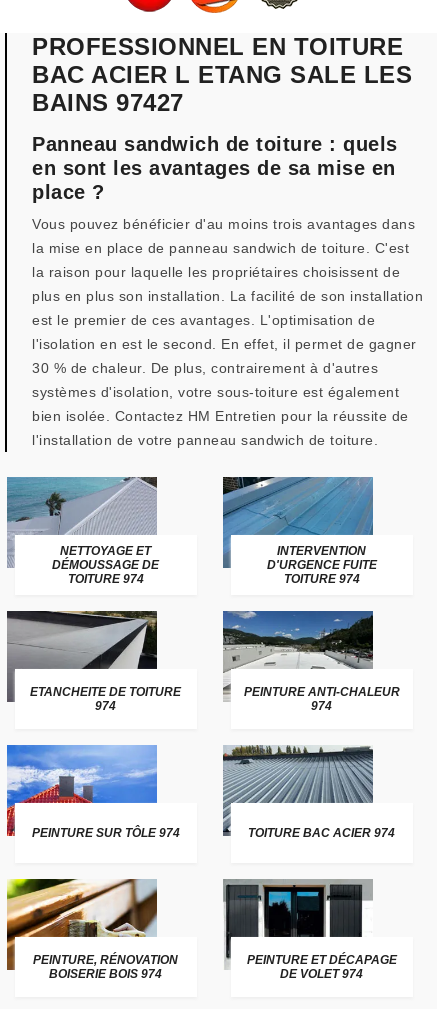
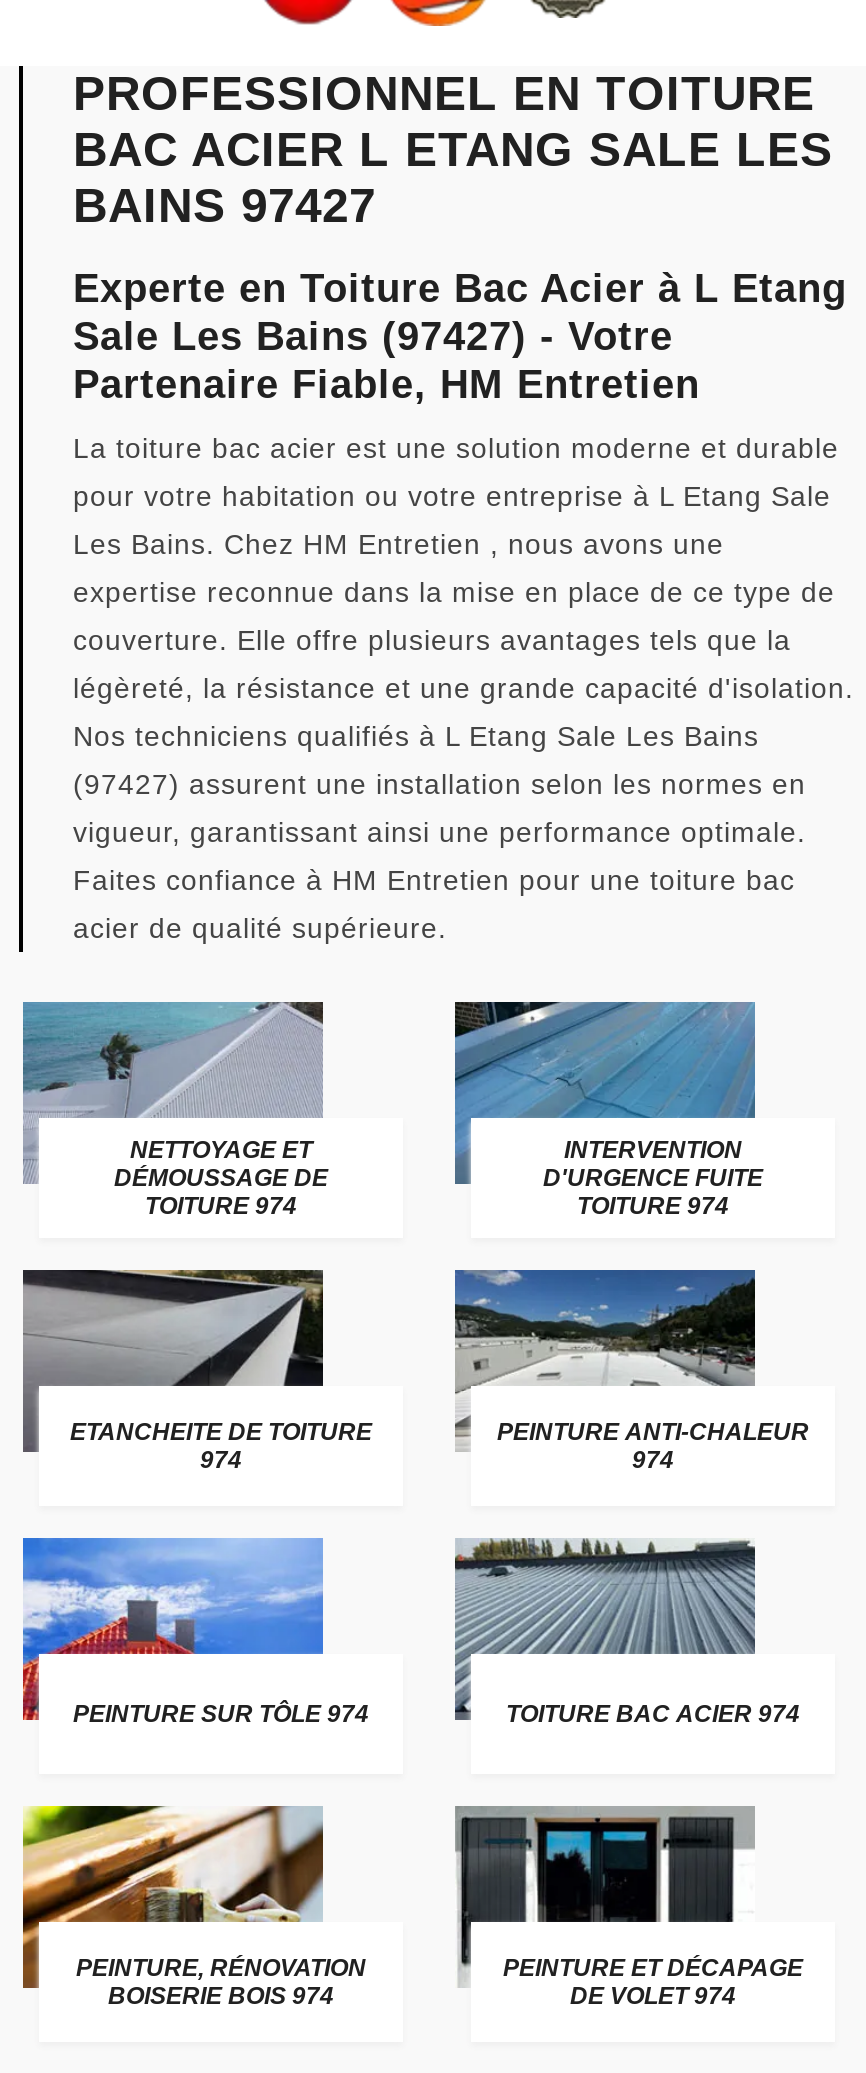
[32,133,423,448] Panneau sandwich de toiture : quels | en sont les avantages de sa mise en | place ? | Vous pouvez bénéficier d'au moins trois avantages dans | la mise en place de panneau sandwich de toiture. C'est | la raison pour laquelle les propriétaires choisissent de | plus en plus son installation. La facilité de son installation | est le premier de ces avantages. L'optimisation de | l'isolation en est le second. En effet, il permet de gagner | 30 % de chaleur. De plus, contrairement à d'autres | systèmes d'isolation, votre sous-toiture est également | bien isolée. Contactez HM Entretien pour la réussite de | l'installation de votre panneau sandwich de toiture. -> [73,266,854,944] Experte en Toiture Bac Acier à L Etang | Sale Les Bains (97427) - Votre | Partenaire Fiable, HM Entretien | La toiture bac acier est une solution moderne et durable | pour votre habitation ou votre entreprise à L Etang Sale | Les Bains. Chez HM Entretien , nous avons une | expertise reconnue dans la mise en place de ce type de | couverture. Elle offre plusieurs avantages tels que la | légèreté, la résistance et une grande capacité d'isolation. | Nos techniciens qualifiés à L Etang Sale Les Bains | (97427) assurent une installation selon les normes en | vigueur, garantissant ainsi une performance optimale. | Faites confiance à HM Entretien pour une toiture bac | acier de qualité supérieure.

